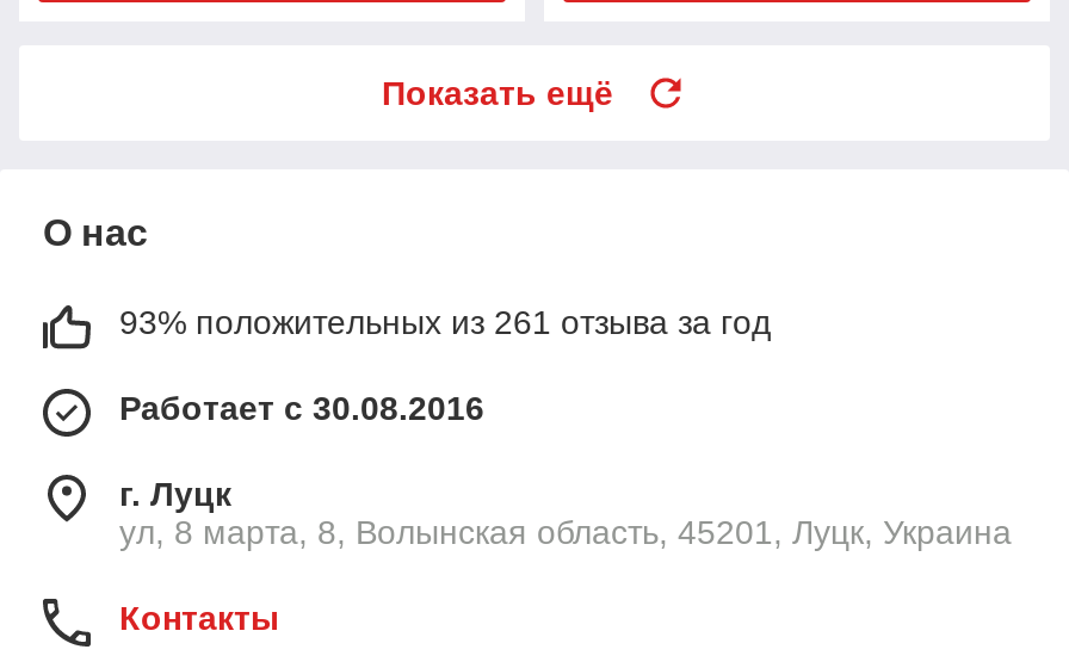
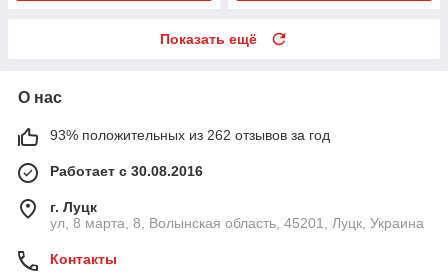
[119,303,771,341] 93% положительных из 261 отзыва за год -> [50,127,330,143] 93% положительных из 262 отзывов за год

